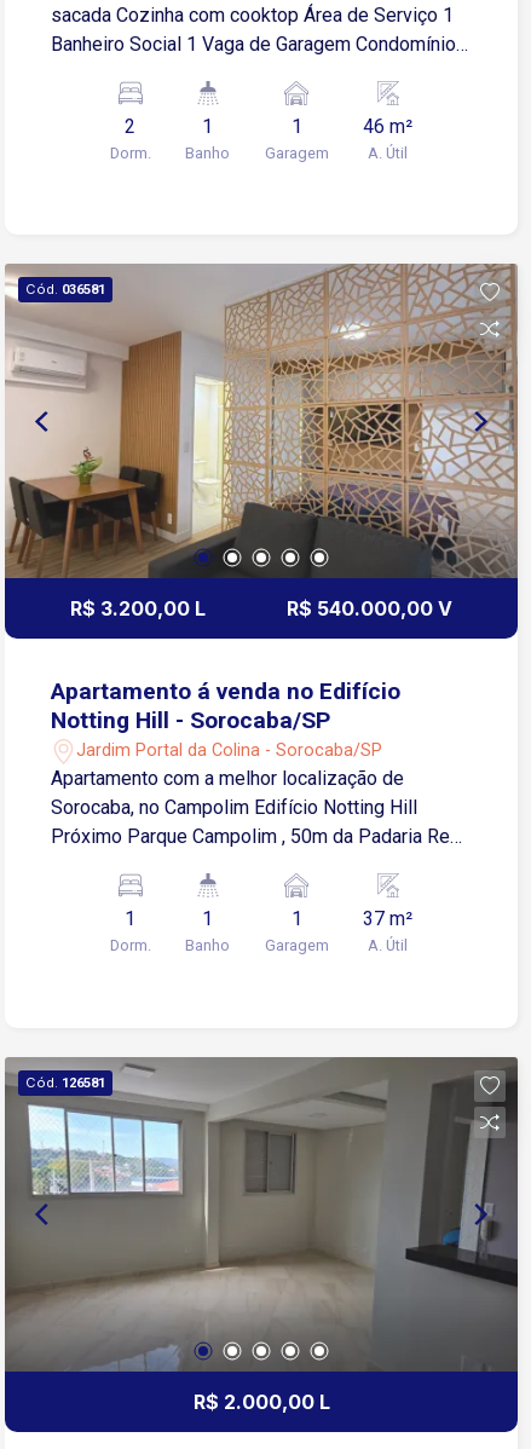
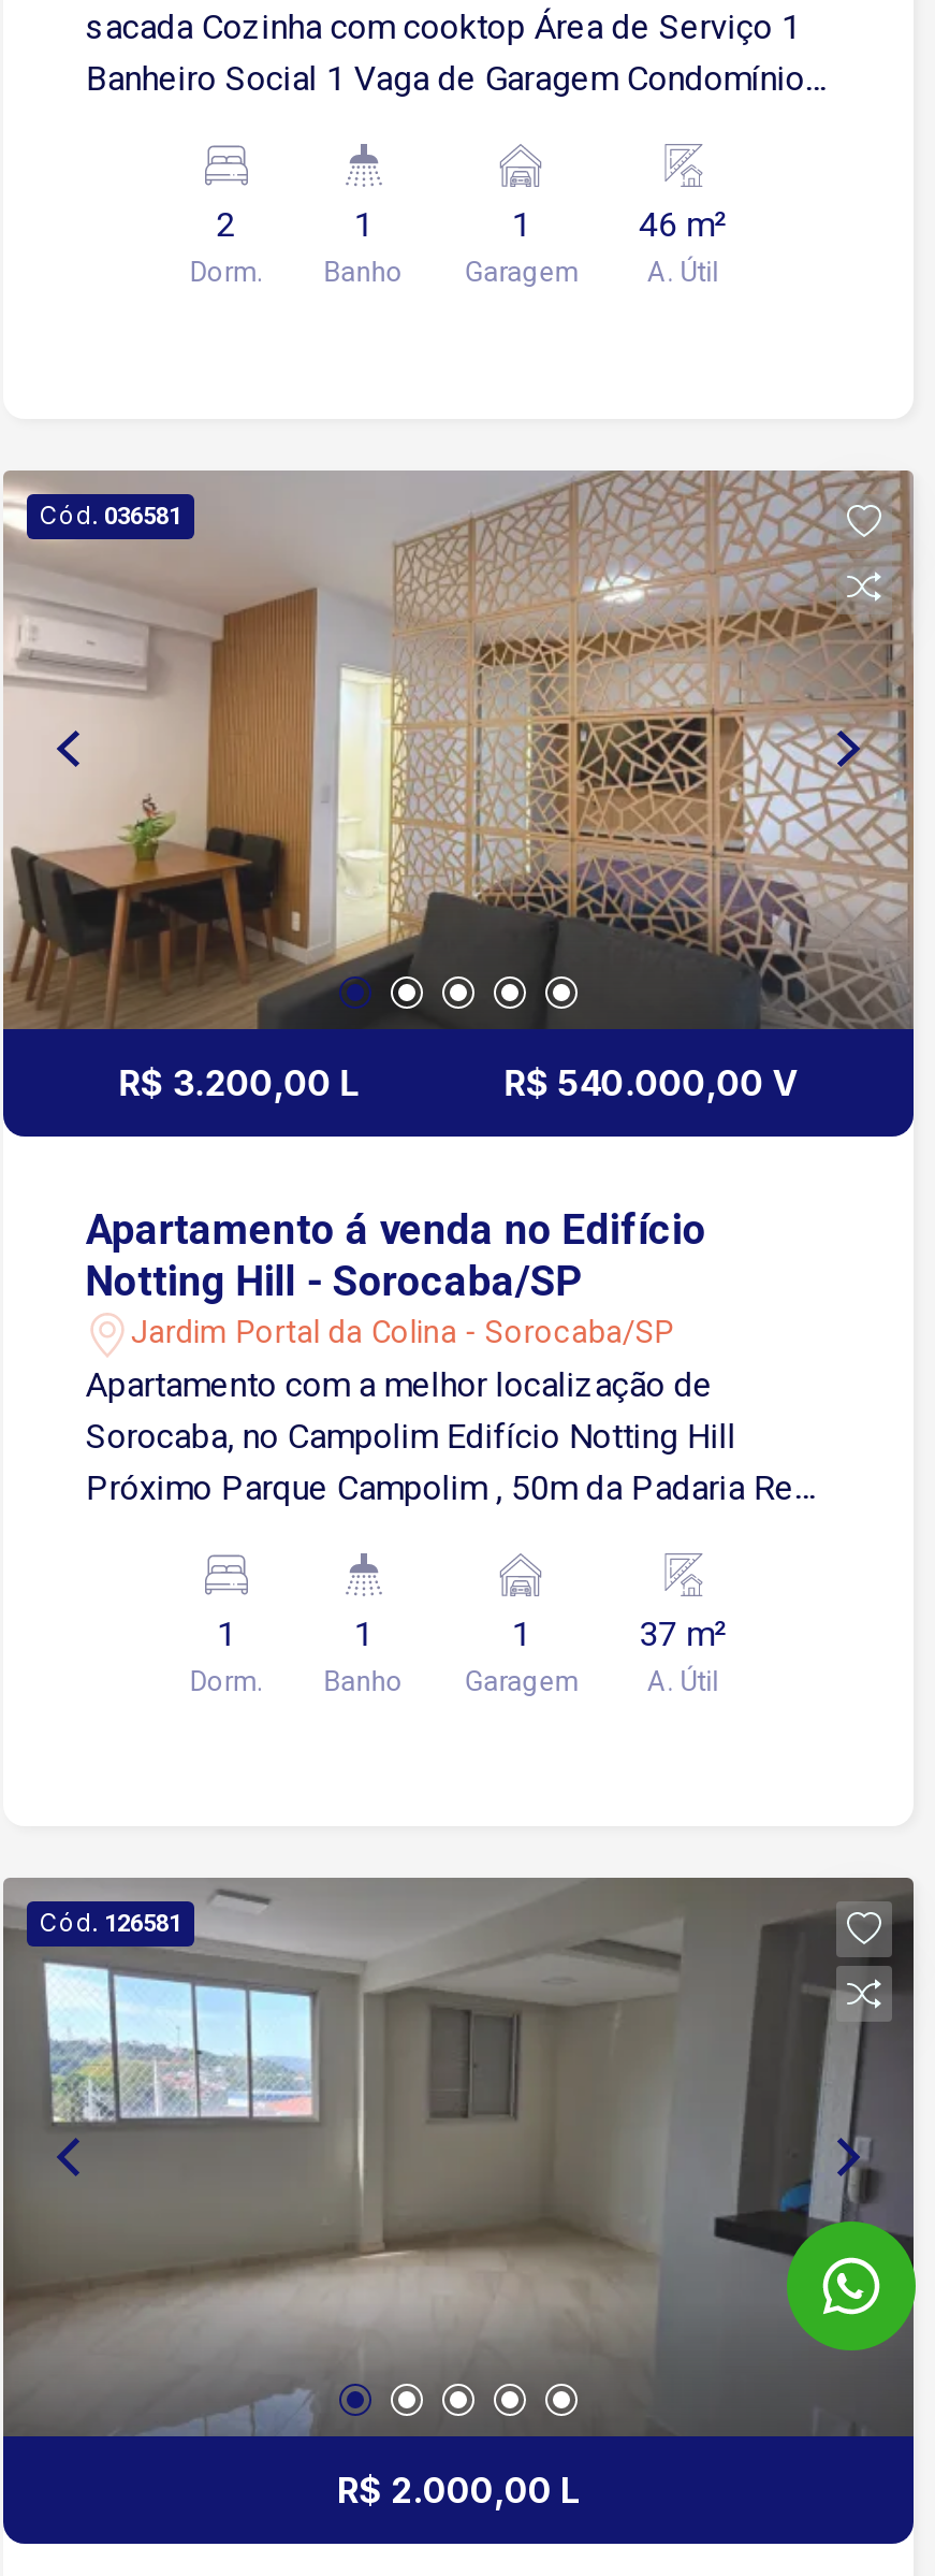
[448,1251,519,1322] [image] -> [787,2222,918,2350] [image]

